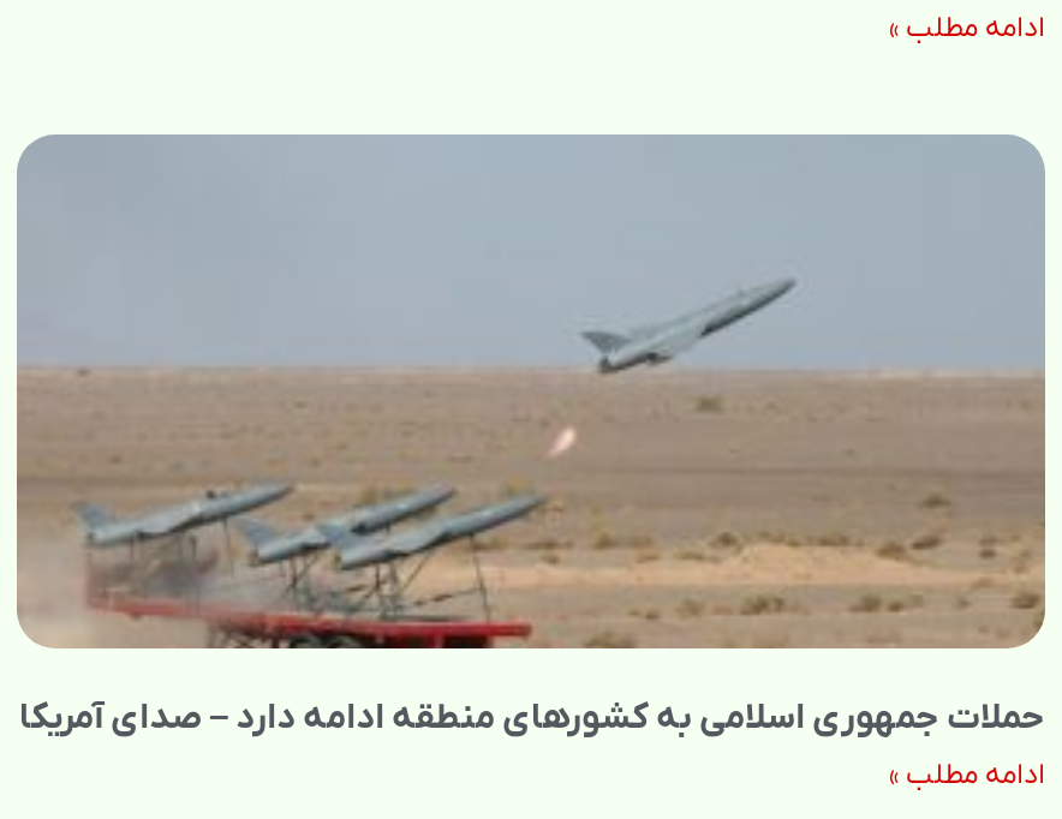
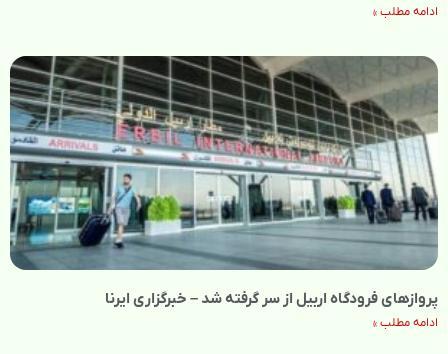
[14,134,1048,742] [image] | حملات جمهوری اسلامی به کشورهای منطقه ادامه دارد – صدای آمریکا -> [9,55,439,309] [image] | پروازهای فرودگاه اربیل از سر گرفته شد – خبرگزاری ایرنا

